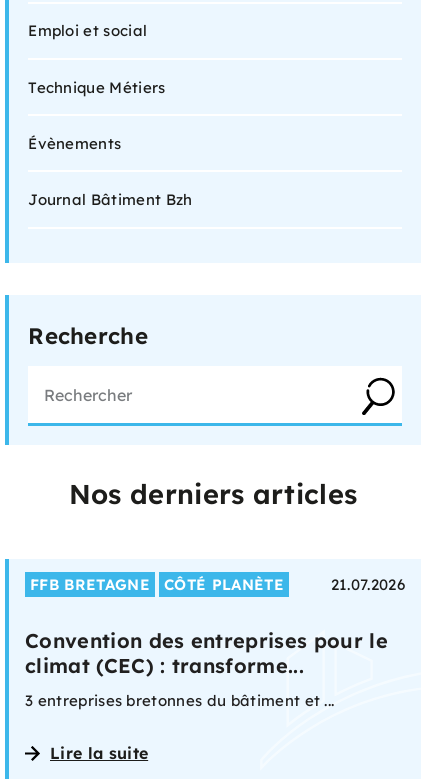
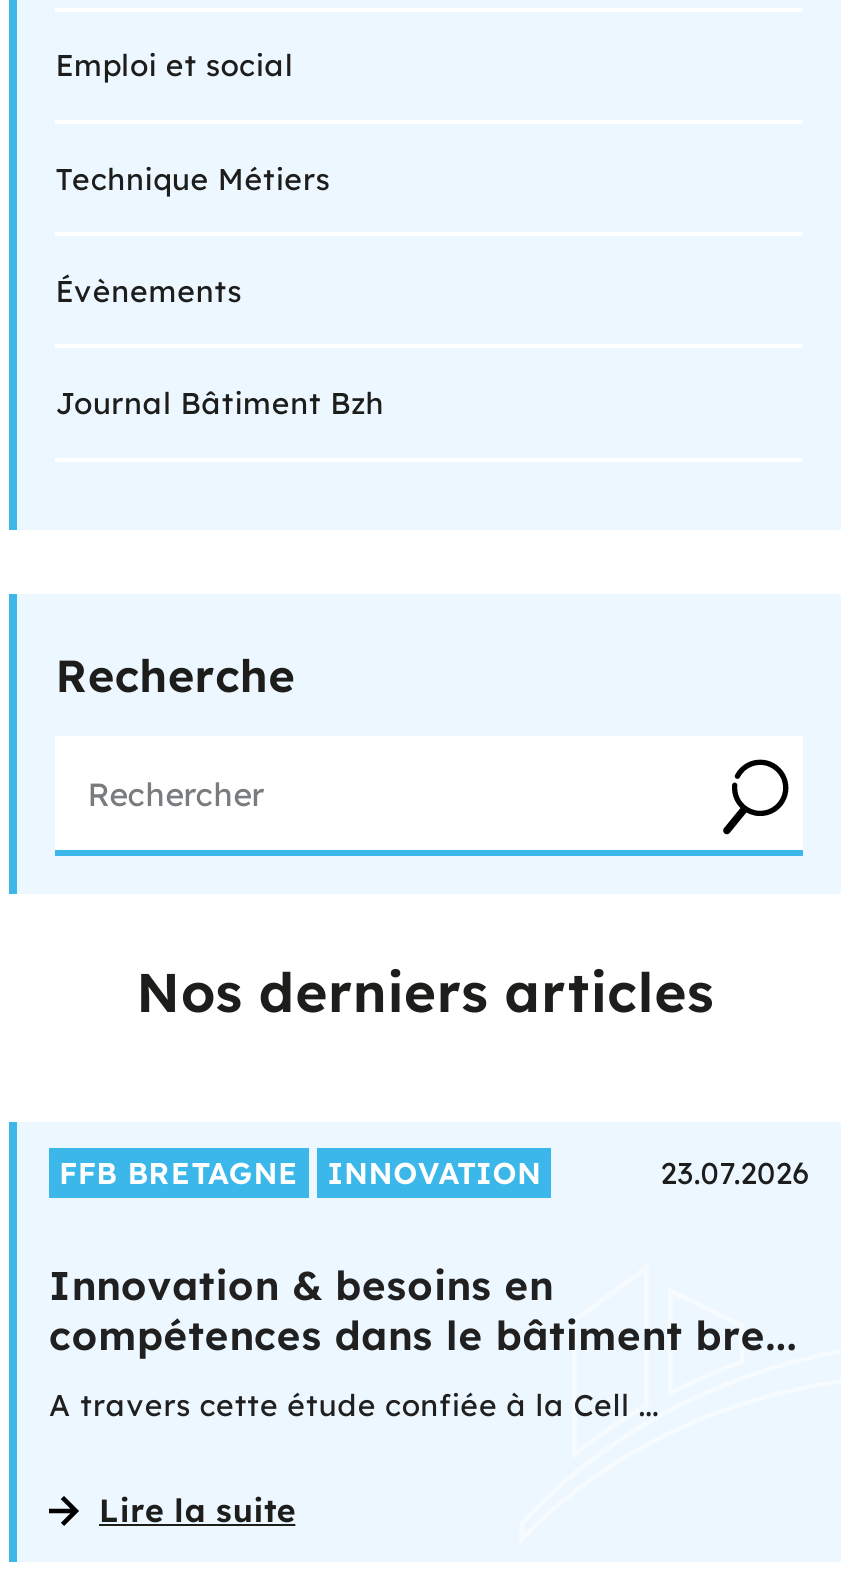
[164,575,405,594] CÔTÉ PLANÈTE | 21.07.2026 -> [327,1154,809,1192] INNOVATION | 23.07.2026
[25,628,388,678] Convention des entreprises pour le | climat (CEC) : transforme... -> [49,1260,797,1360] Innovation & besoins en | compétences dans le bâtiment bre...
[25,691,334,710] 3 entreprises bretonnes du bâtiment et ... -> [49,1385,659,1423] A travers cette étude confiée à la Cell ...

